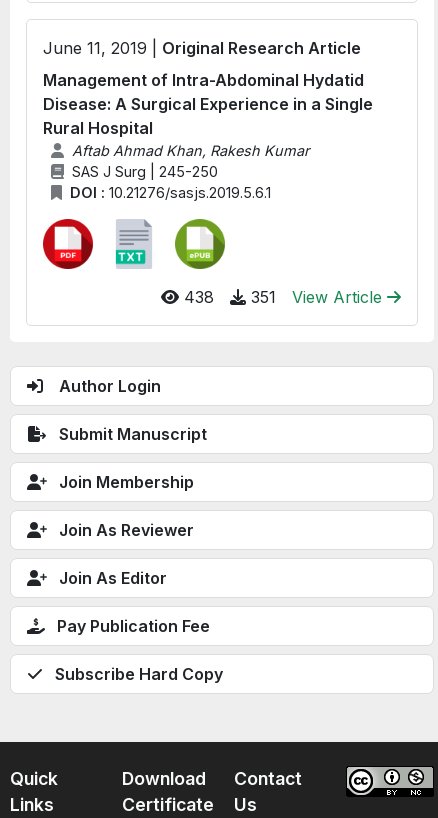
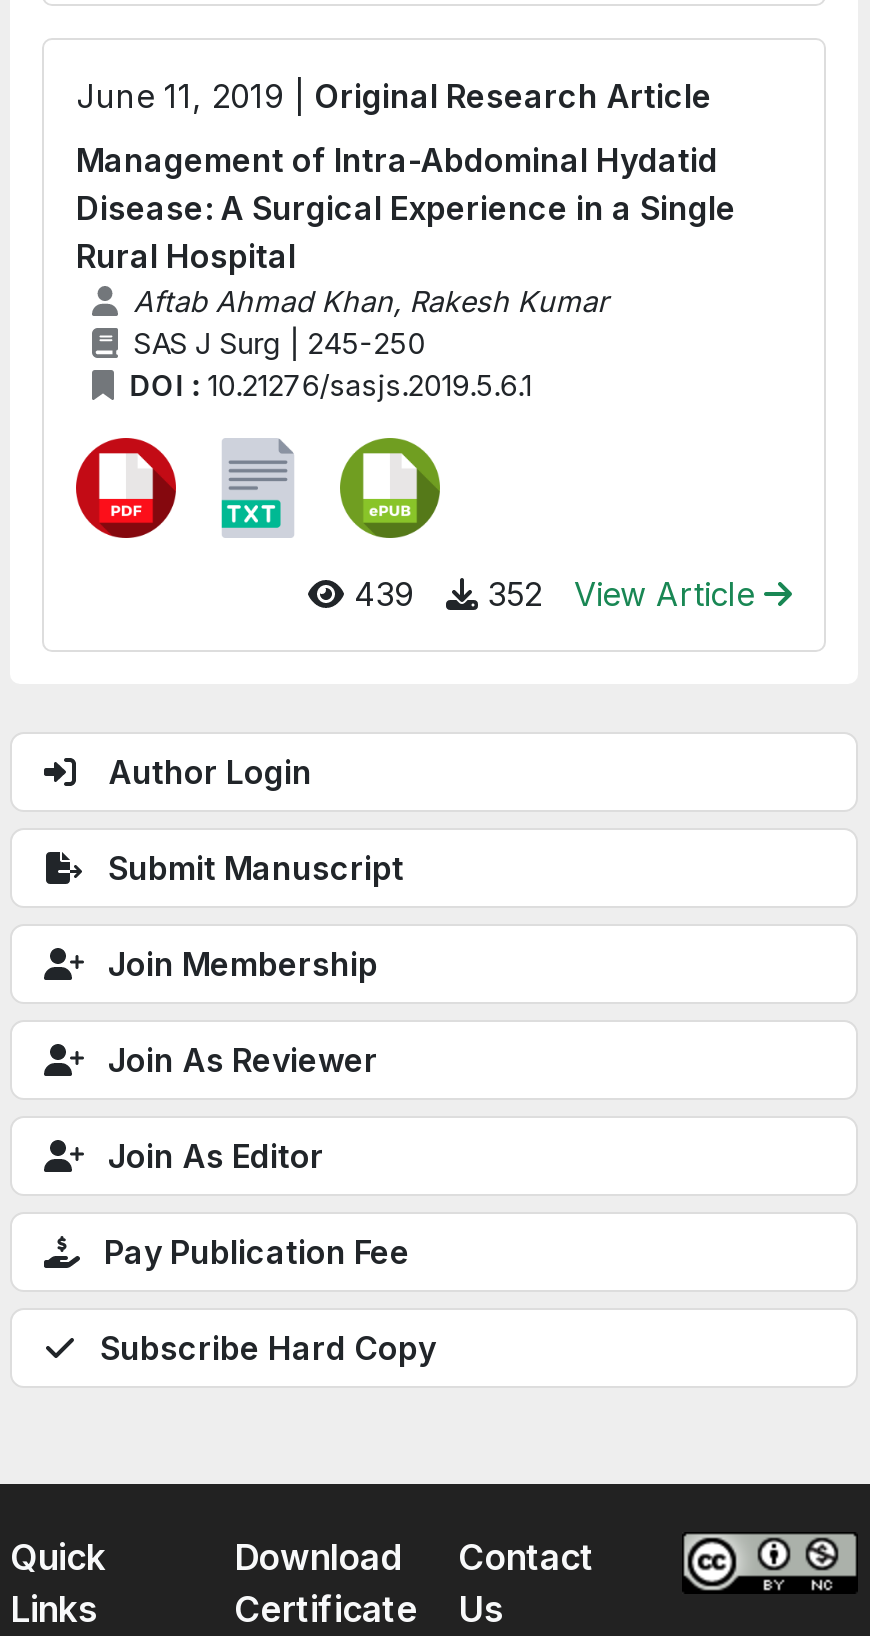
[179,287,214,307] 438 -> [344,574,414,614] 439
[246,287,276,307] 351 -> [478,574,542,614] 352

